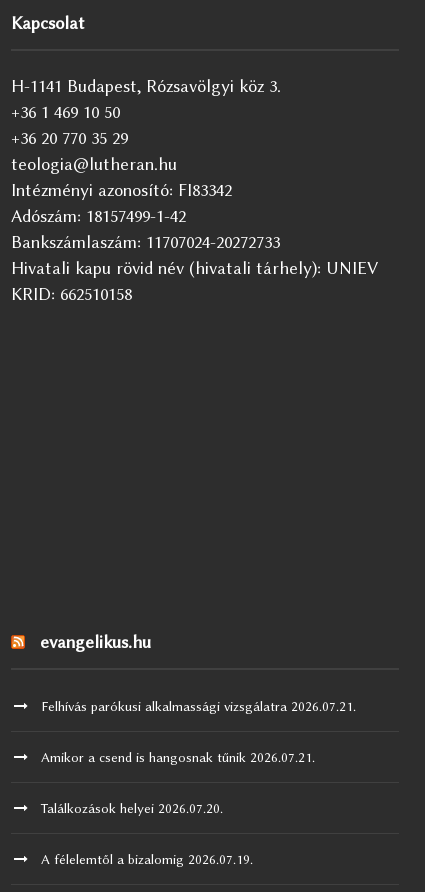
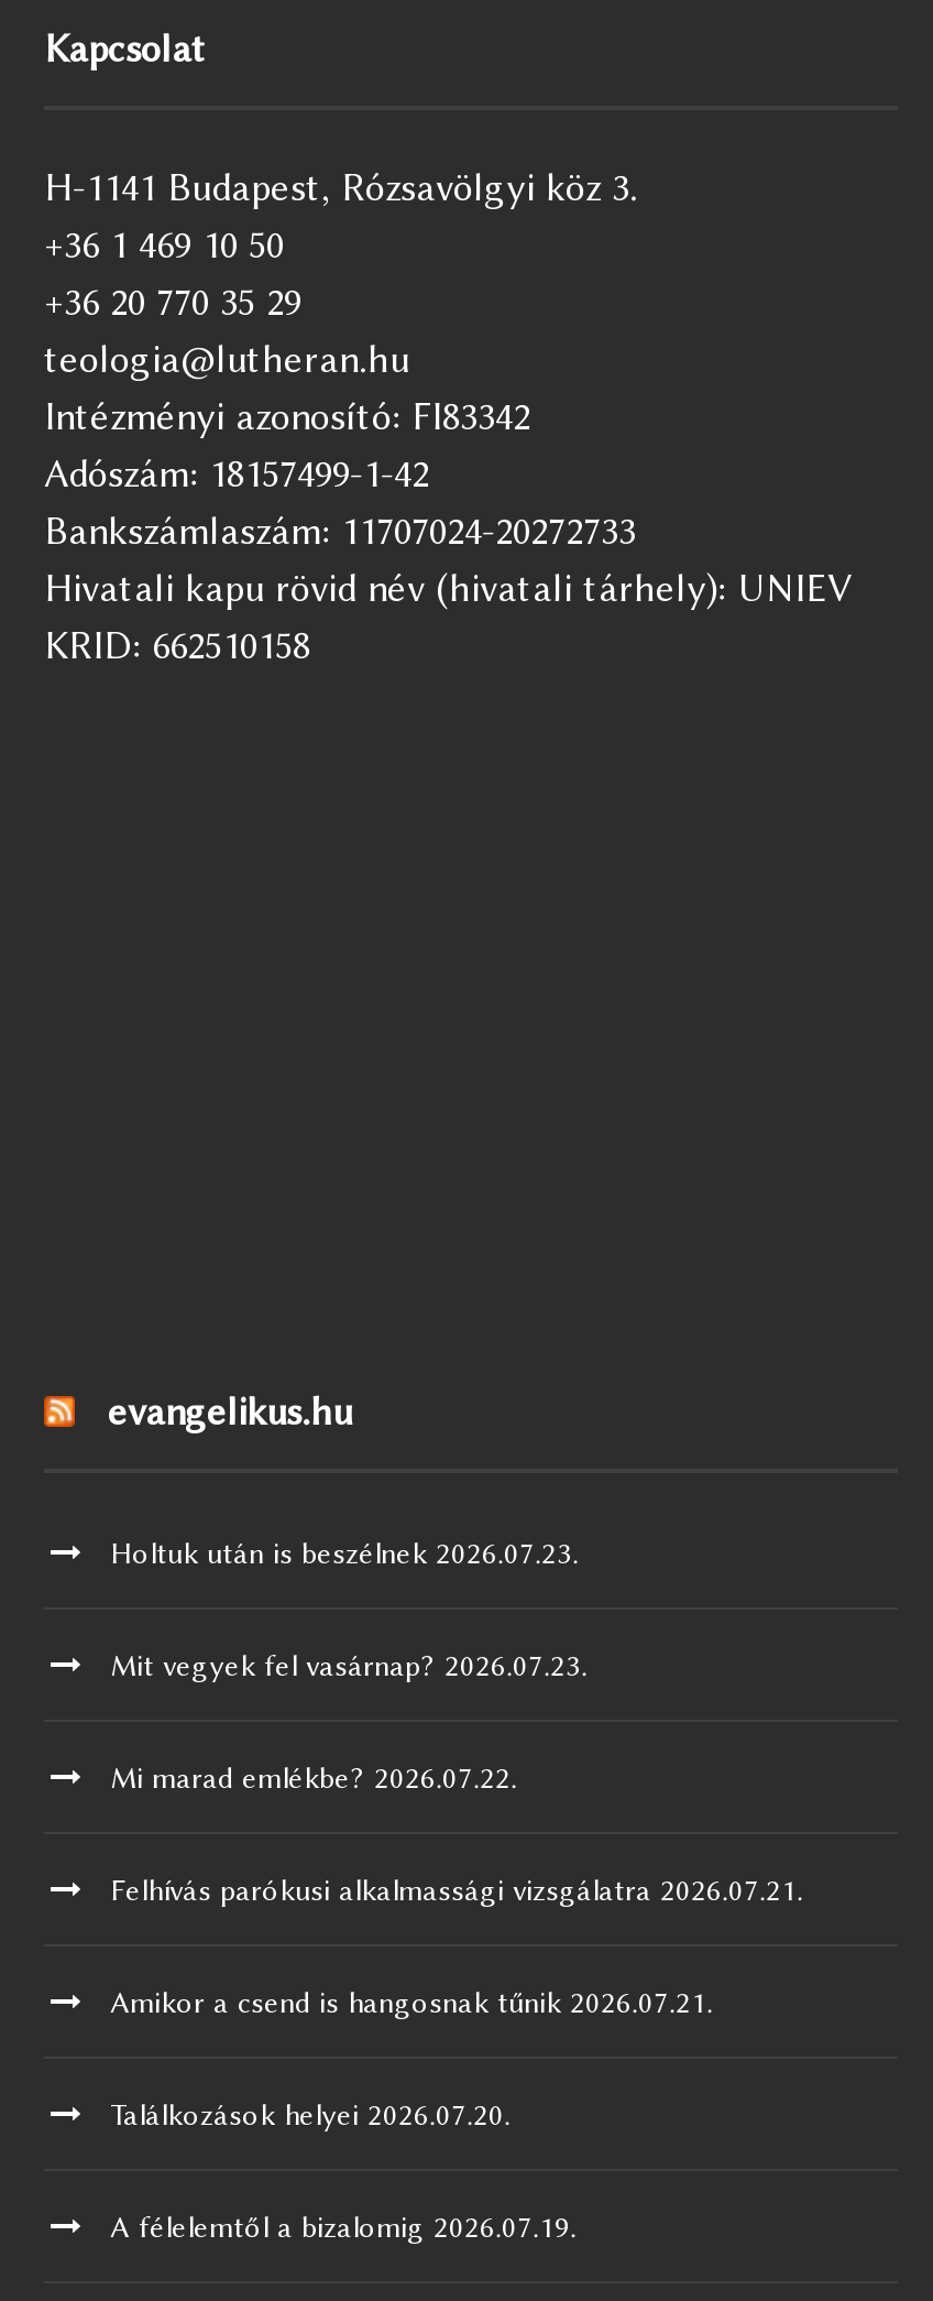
none -> [110,1535,588,1795] Holtuk után is beszélnek 2026.07.23. | Mit vegyek fel vasárnap? 2026.07.23. | Mi marad emlékbe? 2026.07.22.

